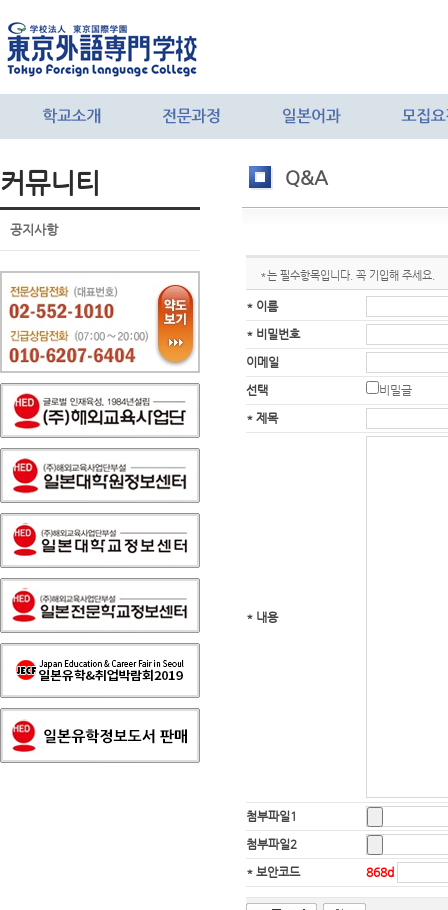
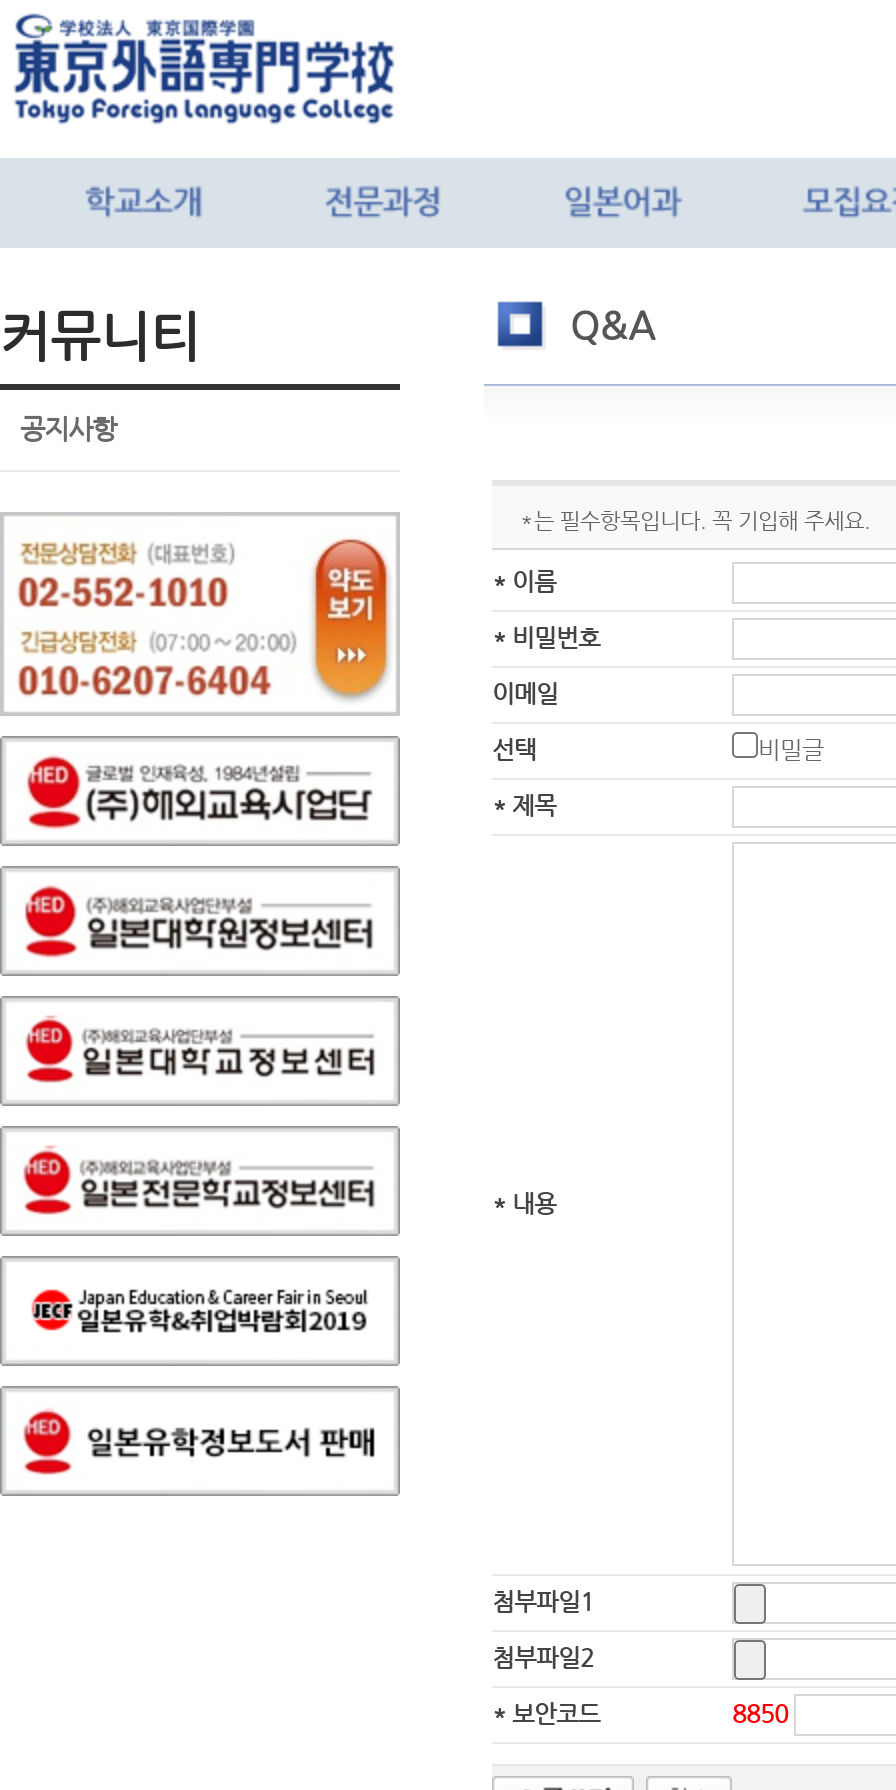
[366,865,394,879] 868d -> [732,1700,788,1728] 8850

